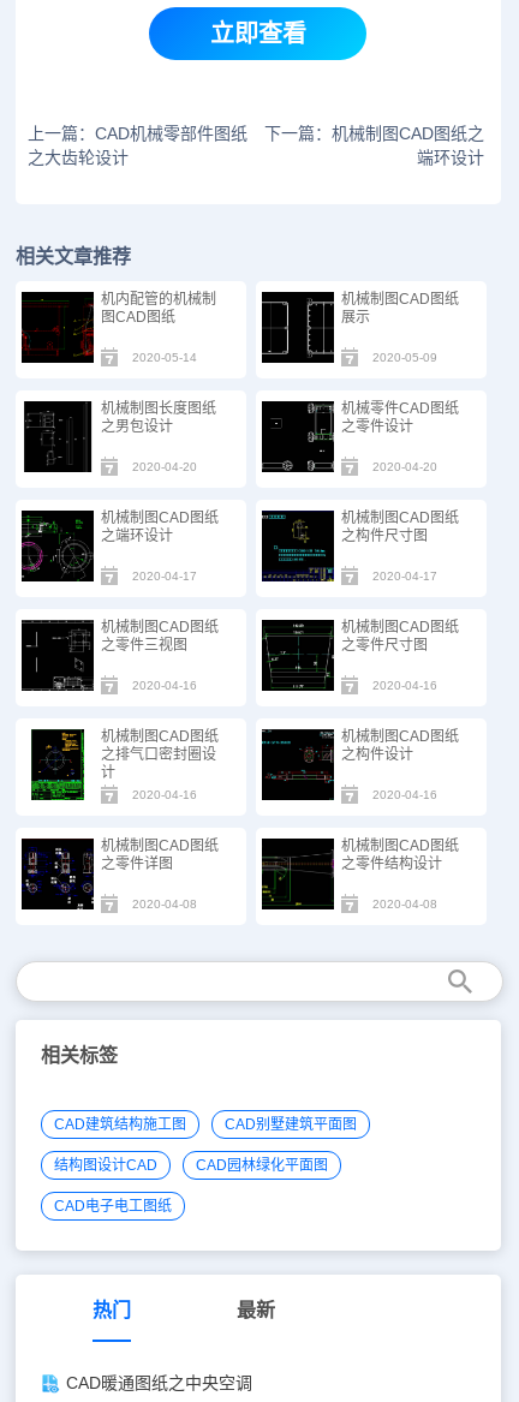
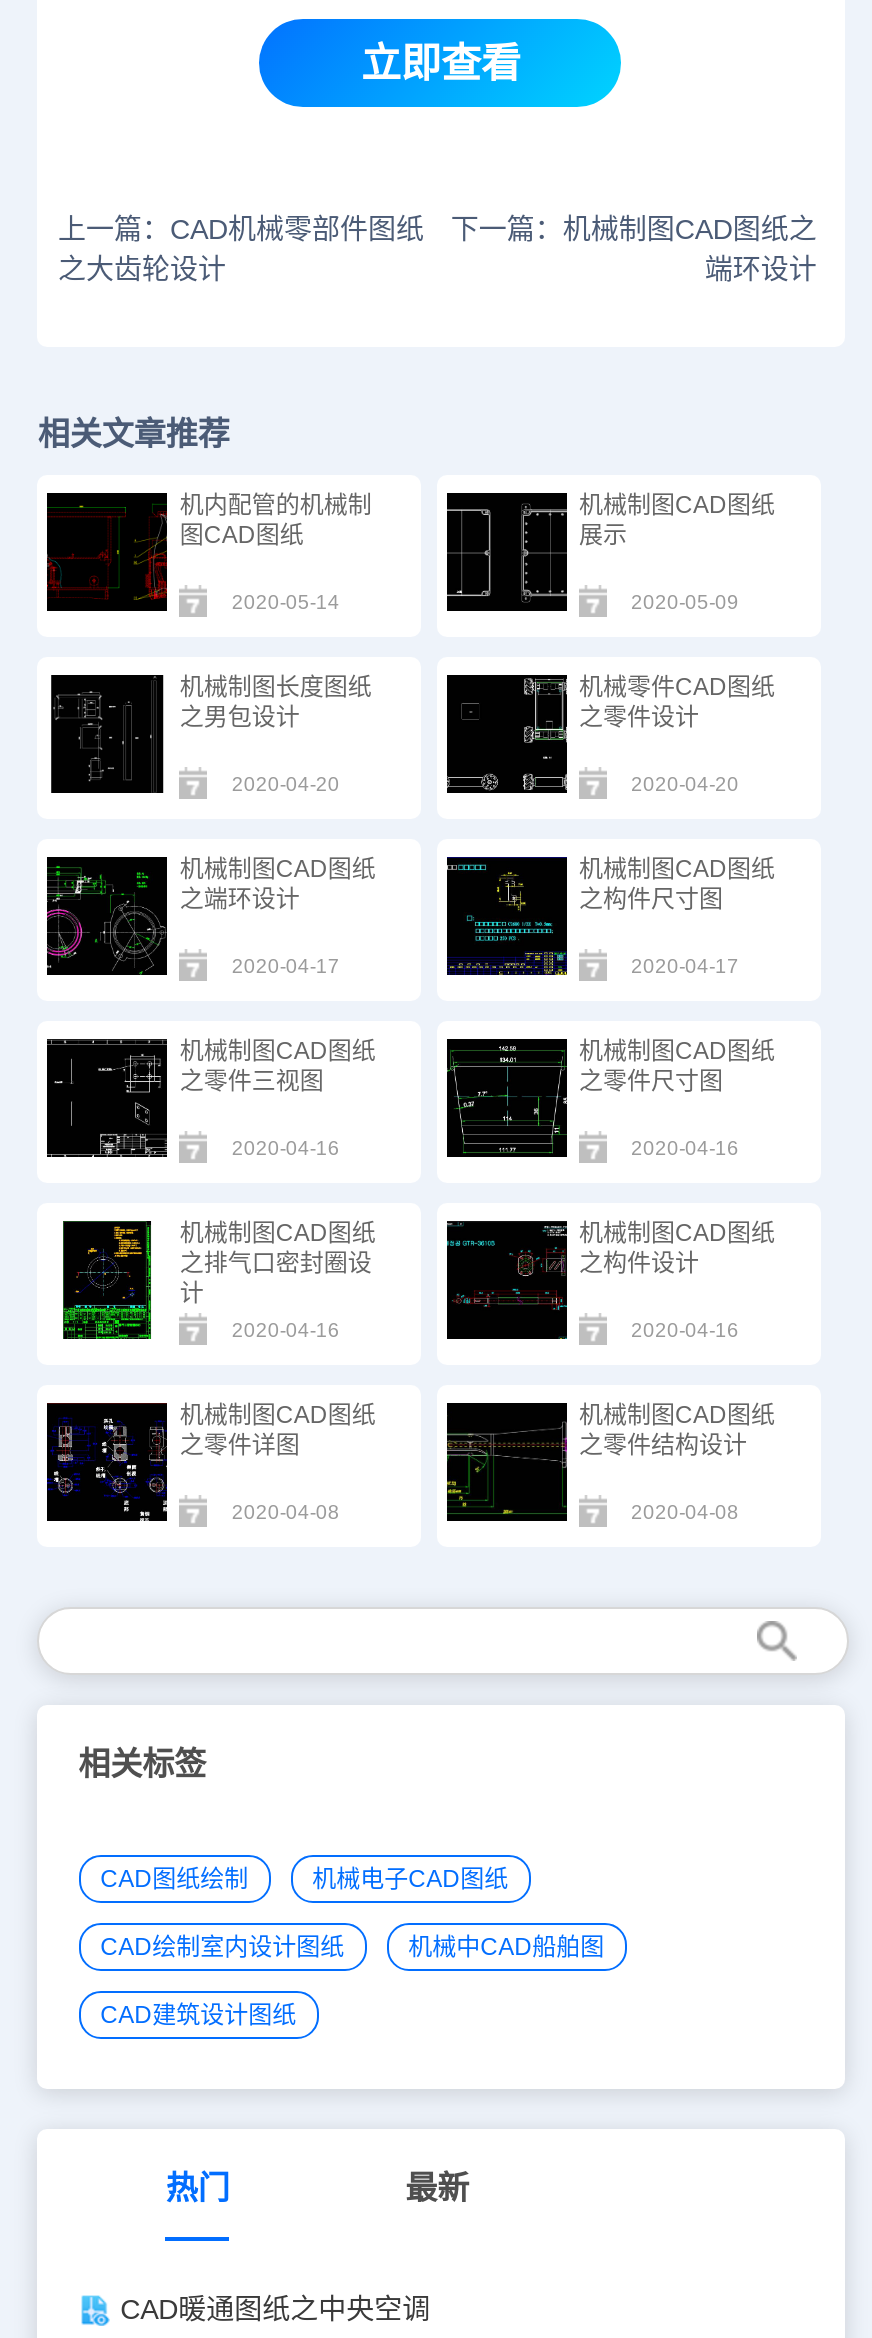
[54,1116,356,1133] CAD建筑结构施工图 | CAD别墅建筑平面图 -> [100,1864,508,1892] CAD图纸绘制 | 机械电子CAD图纸
[54,1157,327,1173] 结构图设计CAD | CAD园林绿化平面图 -> [100,1932,604,1960] CAD绘制室内设计图纸 | 机械中CAD船舶图
[54,1197,171,1214] CAD电子电工图纸 -> [100,2000,296,2028] CAD建筑设计图纸

